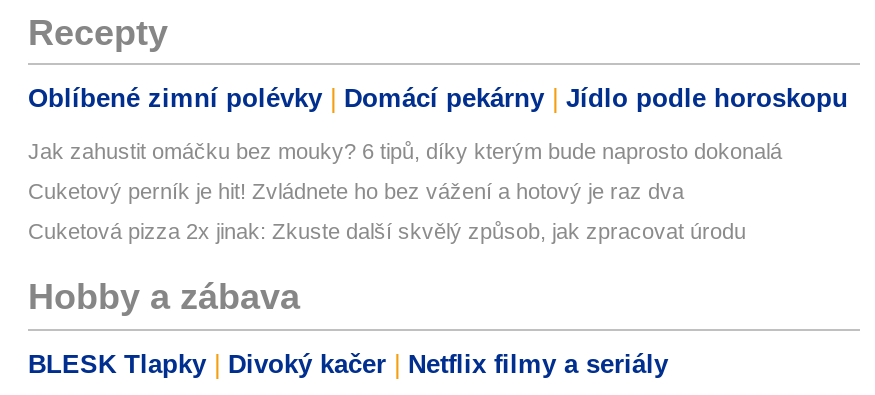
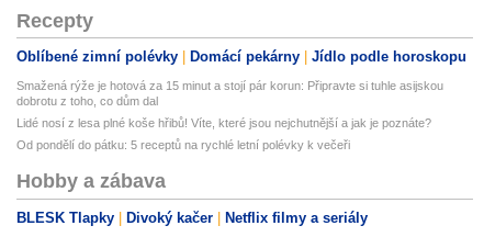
[28,140,782,164] Jak zahustit omáčku bez mouky? 6 tipů, díky kterým bude naprosto dokonalá -> [16,79,443,108] Smažená rýže je hotová za 15 minut a stojí pár korun: Připravte si tuhle asijskou | dobrotu z toho, co dům dal
[28,180,684,204] Cuketový perník je hit! Zvládnete ho bez vážení a hotový je raz dva -> [16,117,431,130] Lidé nosí z lesa plné koše hřibů! Víte, které jsou nejchutnější a jak je poznáte?
[28,220,746,244] Cuketová pizza 2x jinak: Zkuste další skvělý způsob, jak zpracovat úrodu -> [16,139,350,152] Od pondělí do pátku: 5 receptů na rychlé letní polévky k večeři

